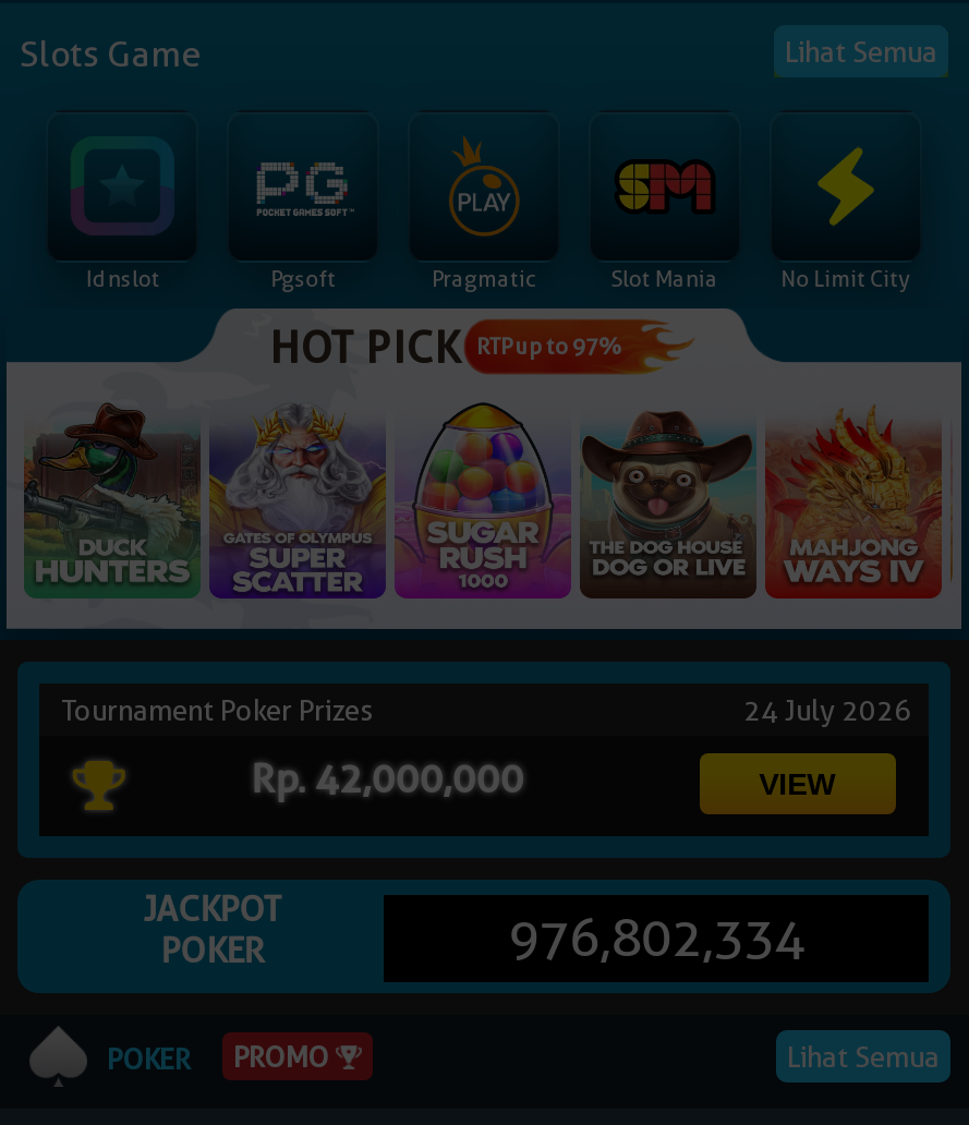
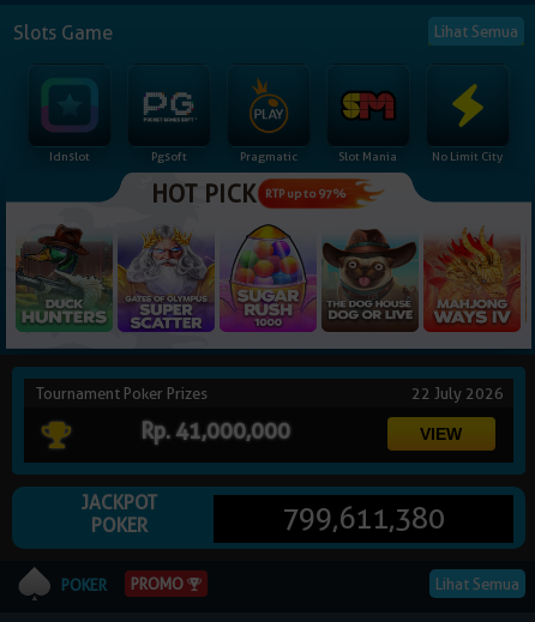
[743,693,918,728] 24 July 2026 -> [411,384,507,403] 22 July 2026
[251,756,524,802] Rp. 42,000,000 -> [141,419,291,444] Rp. 41,000,000
[508,907,805,970] 976,802,334 -> [282,501,445,536] 799,611,380

